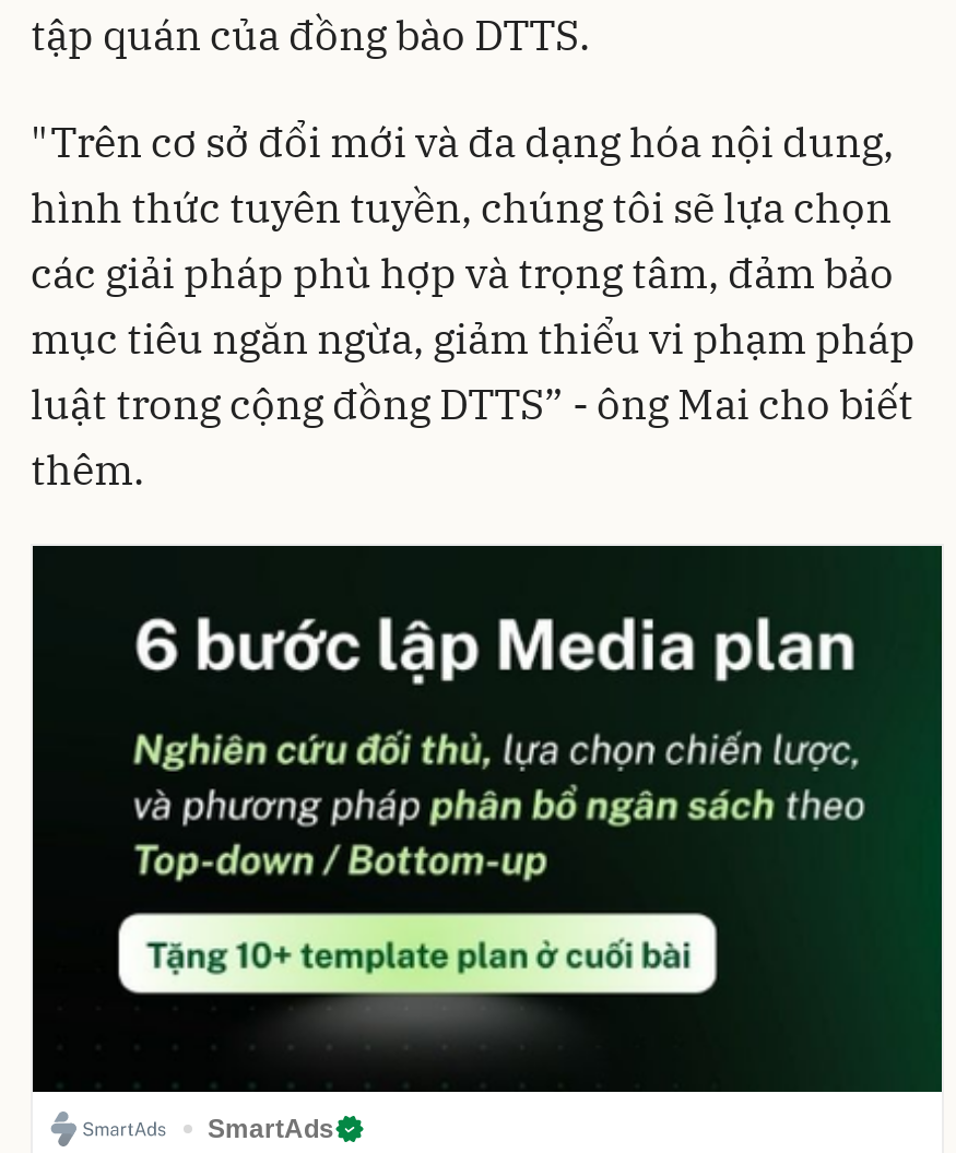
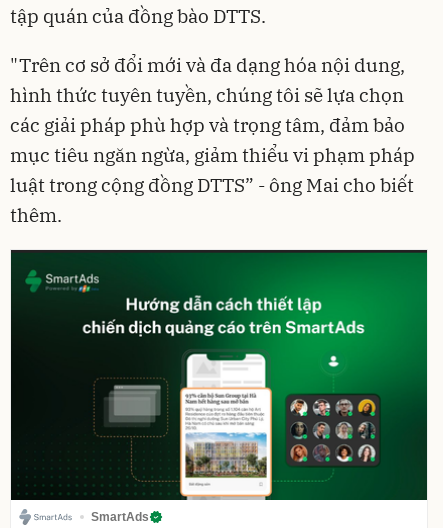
[37,552,942,1094] [image] -> [12,253,427,501] [image]

